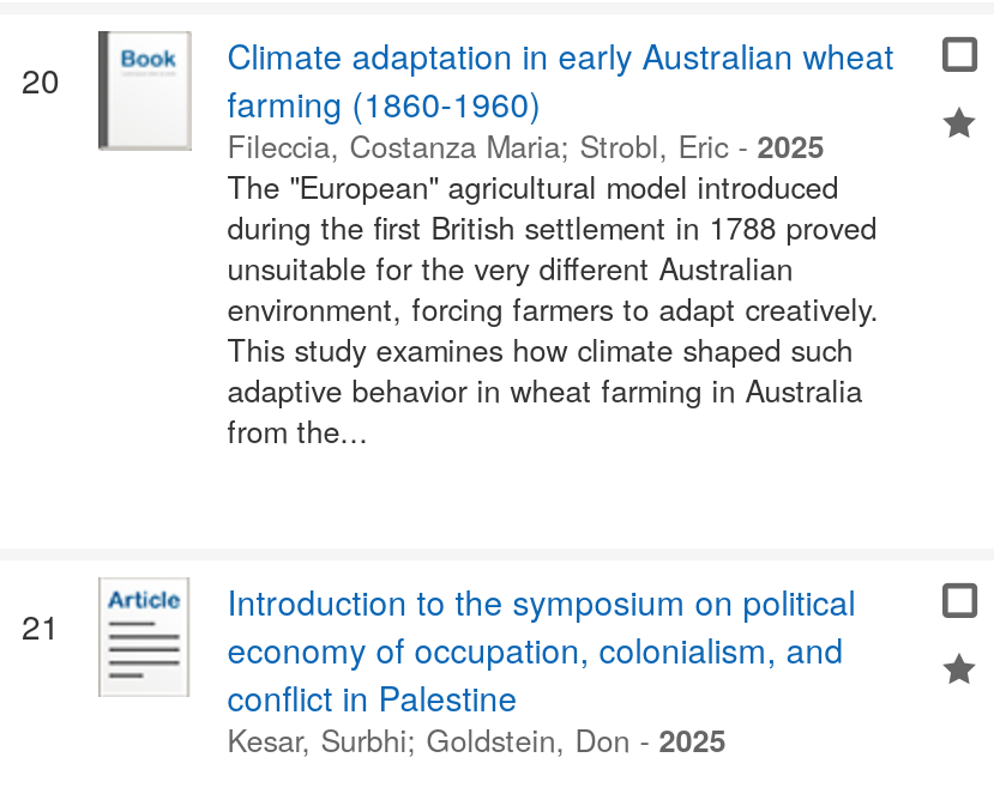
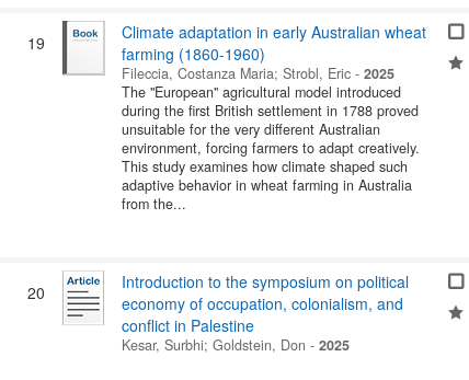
[22,55,60,103] 20 -> [27,32,45,54] 19
[22,601,60,649] 21 -> [27,281,45,303] 20

